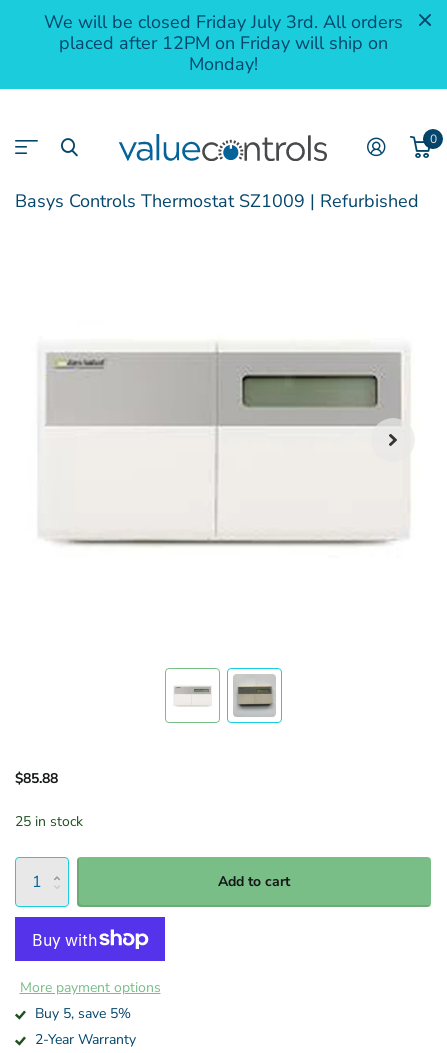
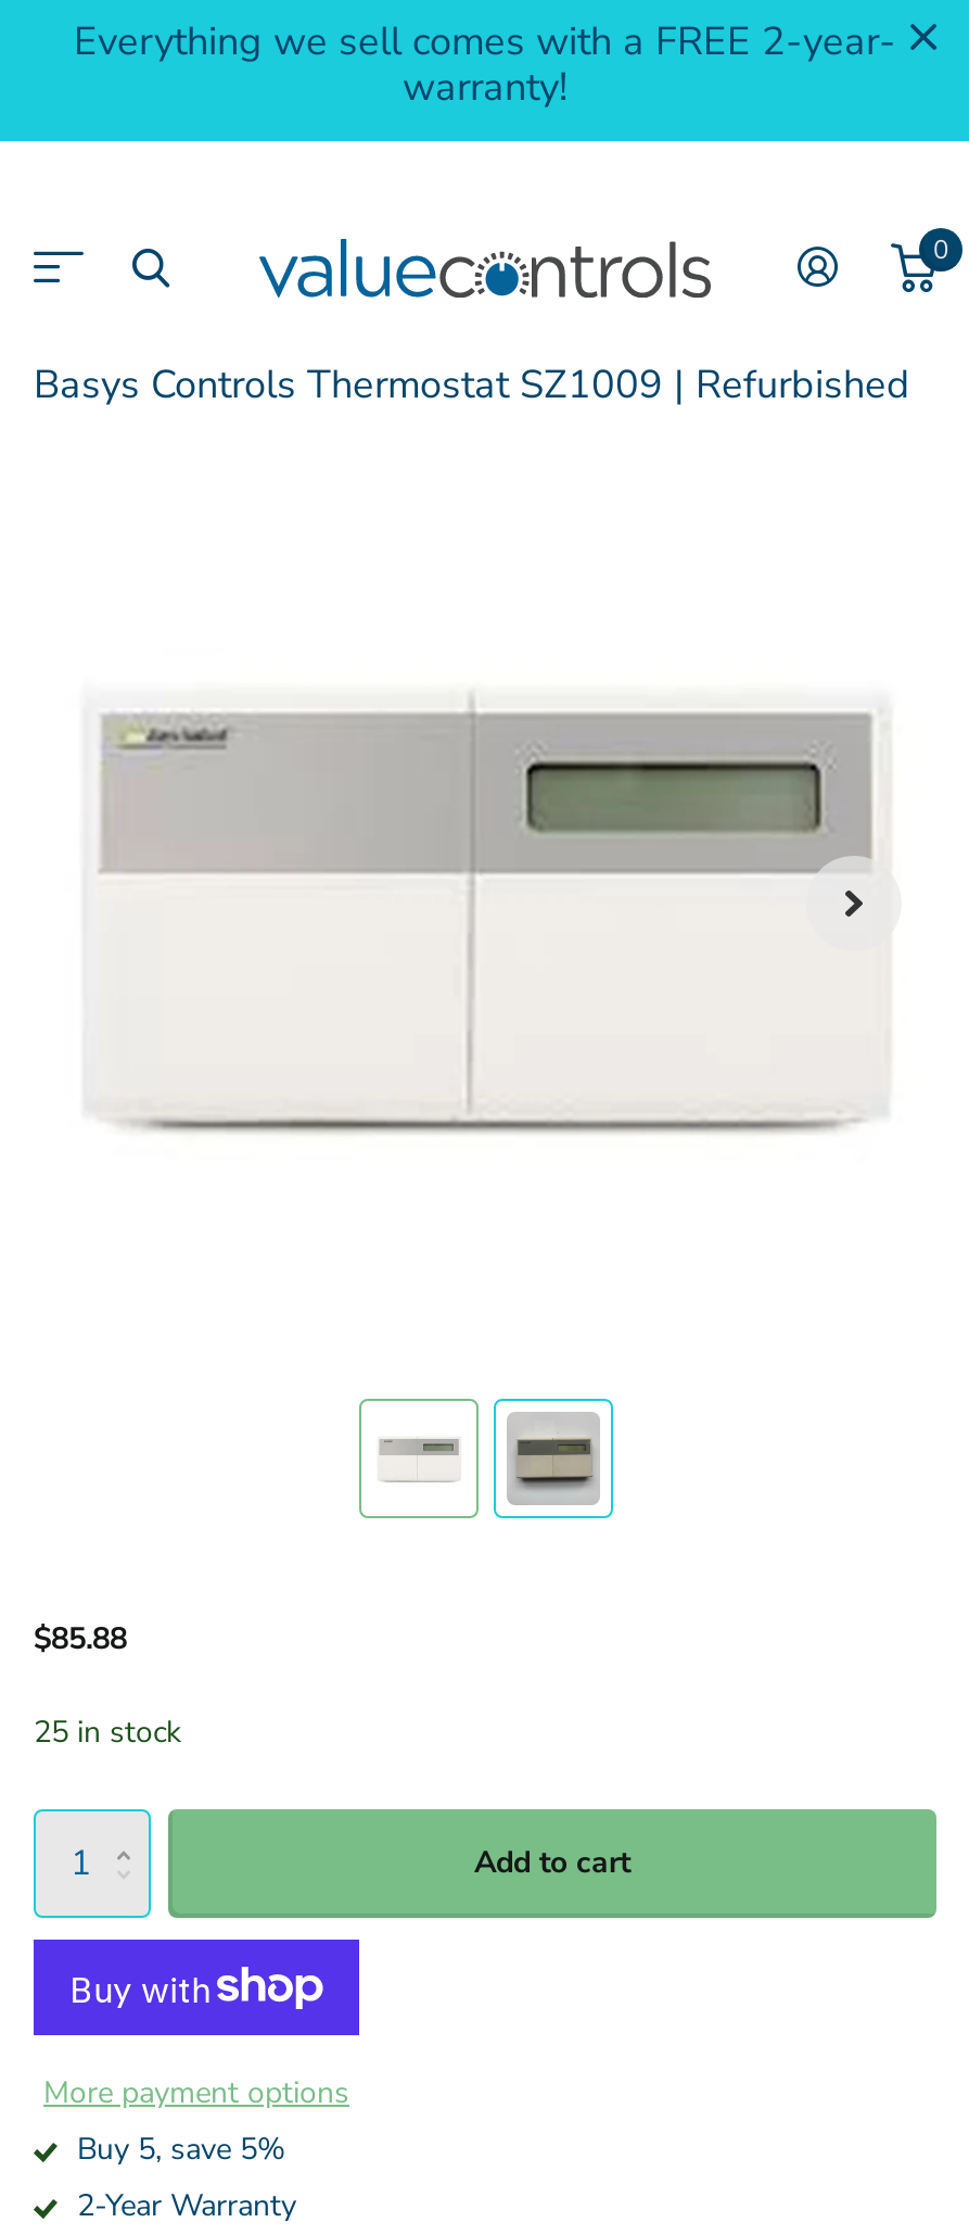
[43,10,402,76] We will be closed Friday July 3rd. All orders | placed after 12PM on Friday will ship on | Monday! -> [74,15,896,113] Everything we sell comes with a FREE 2-year- | warranty!

